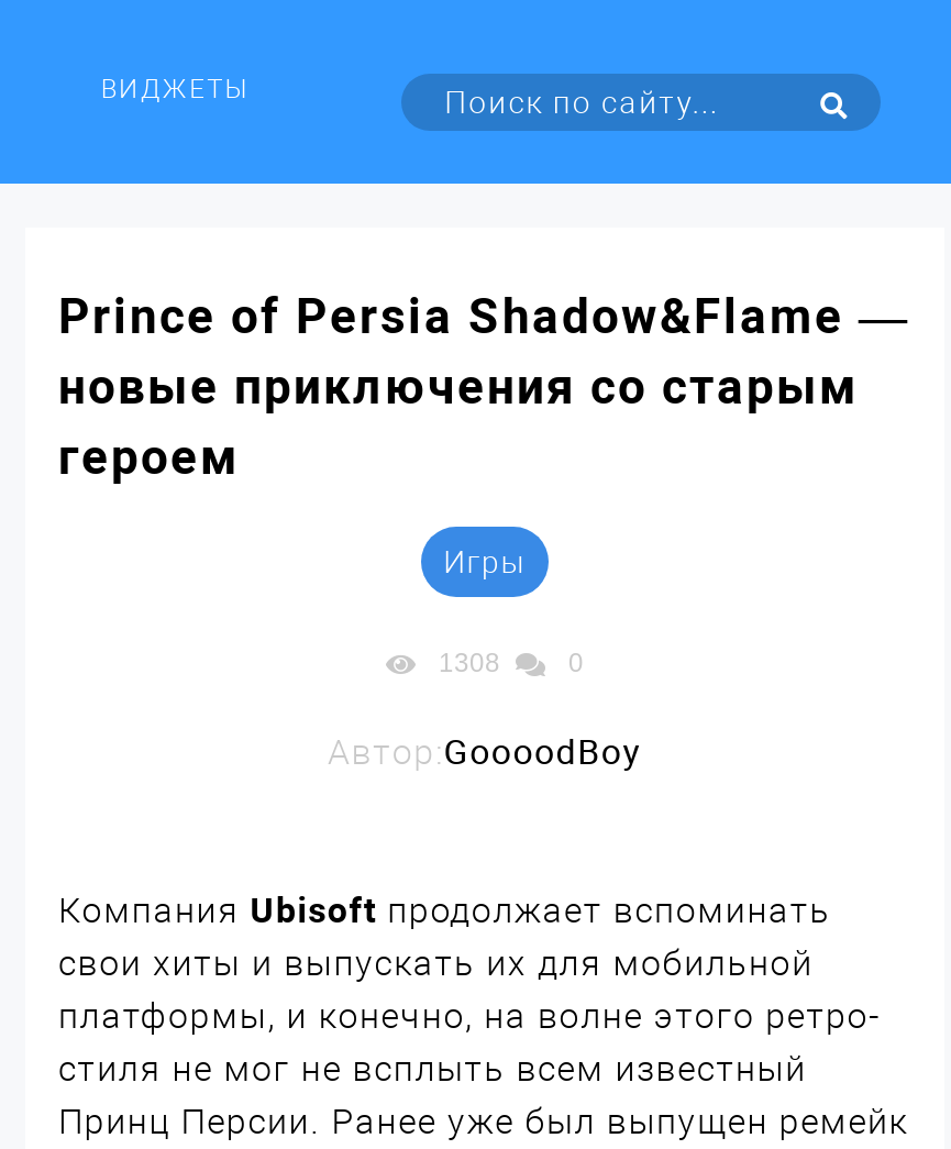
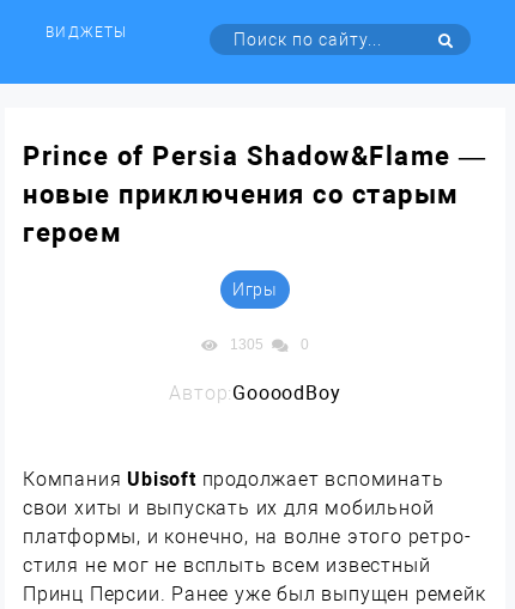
[439,648,500,678] 1308 -> [230,336,263,353] 1305

